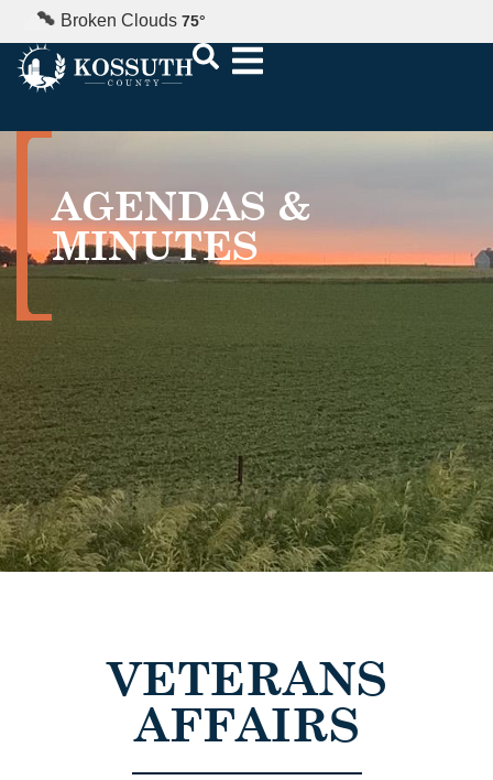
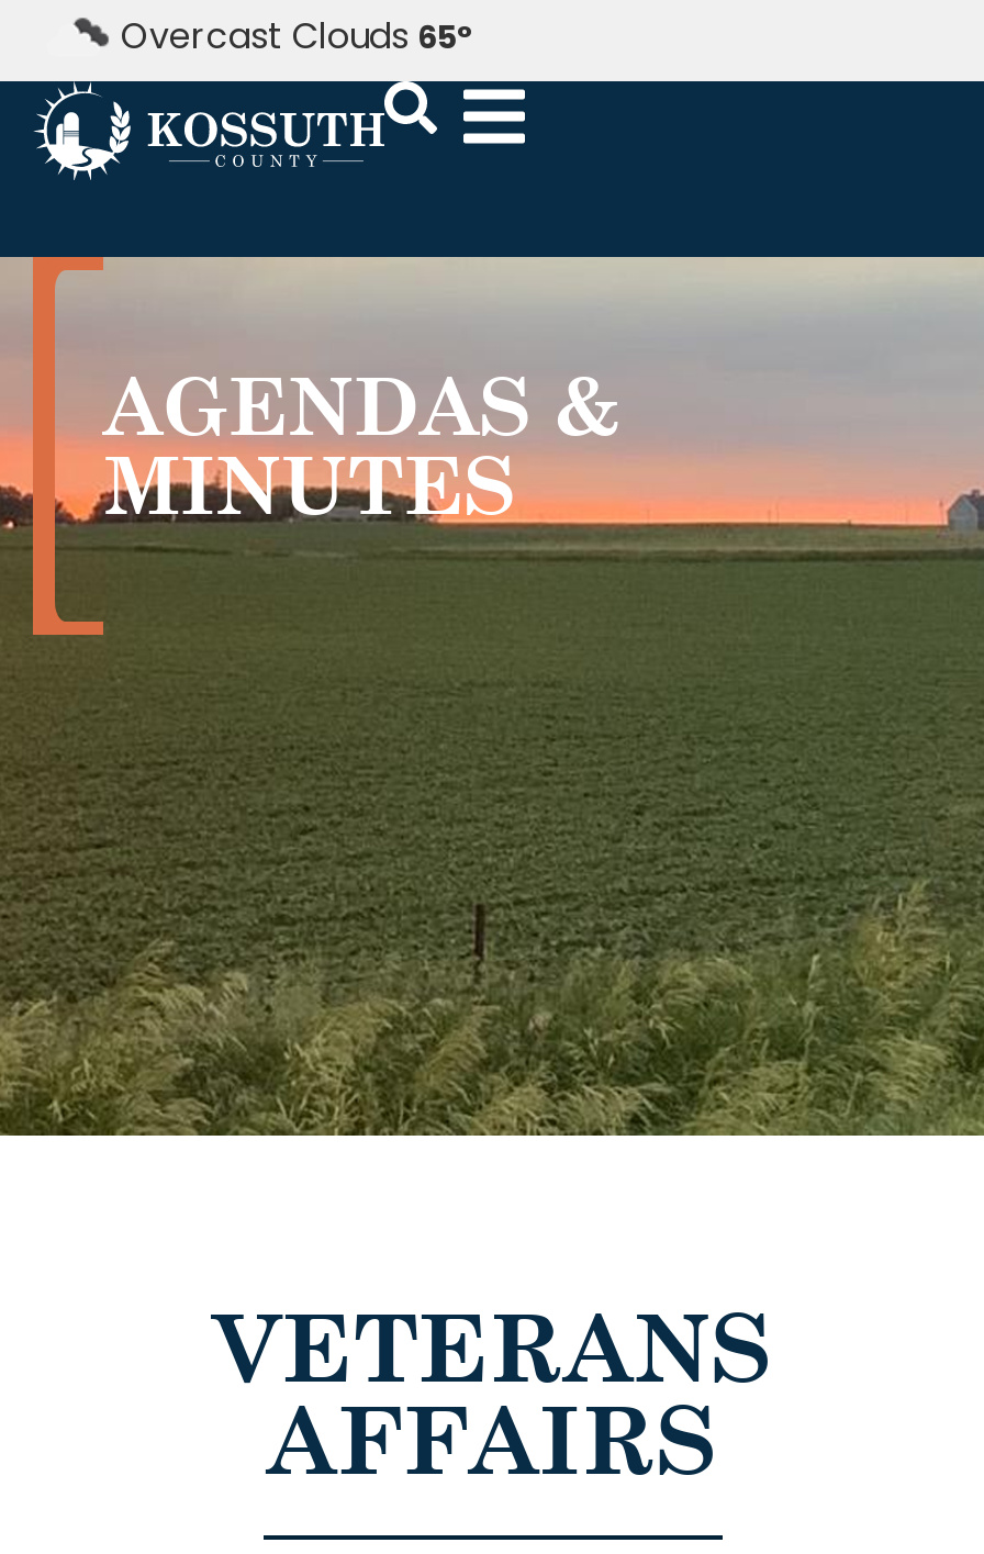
[61,11,206,30] Broken Clouds 75° -> [121,11,474,62] Overcast Clouds 65°

